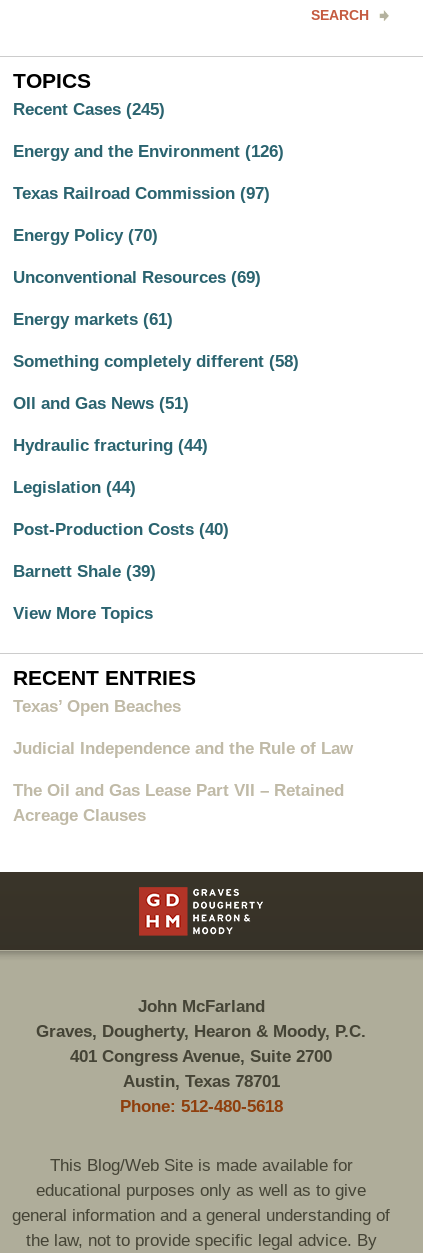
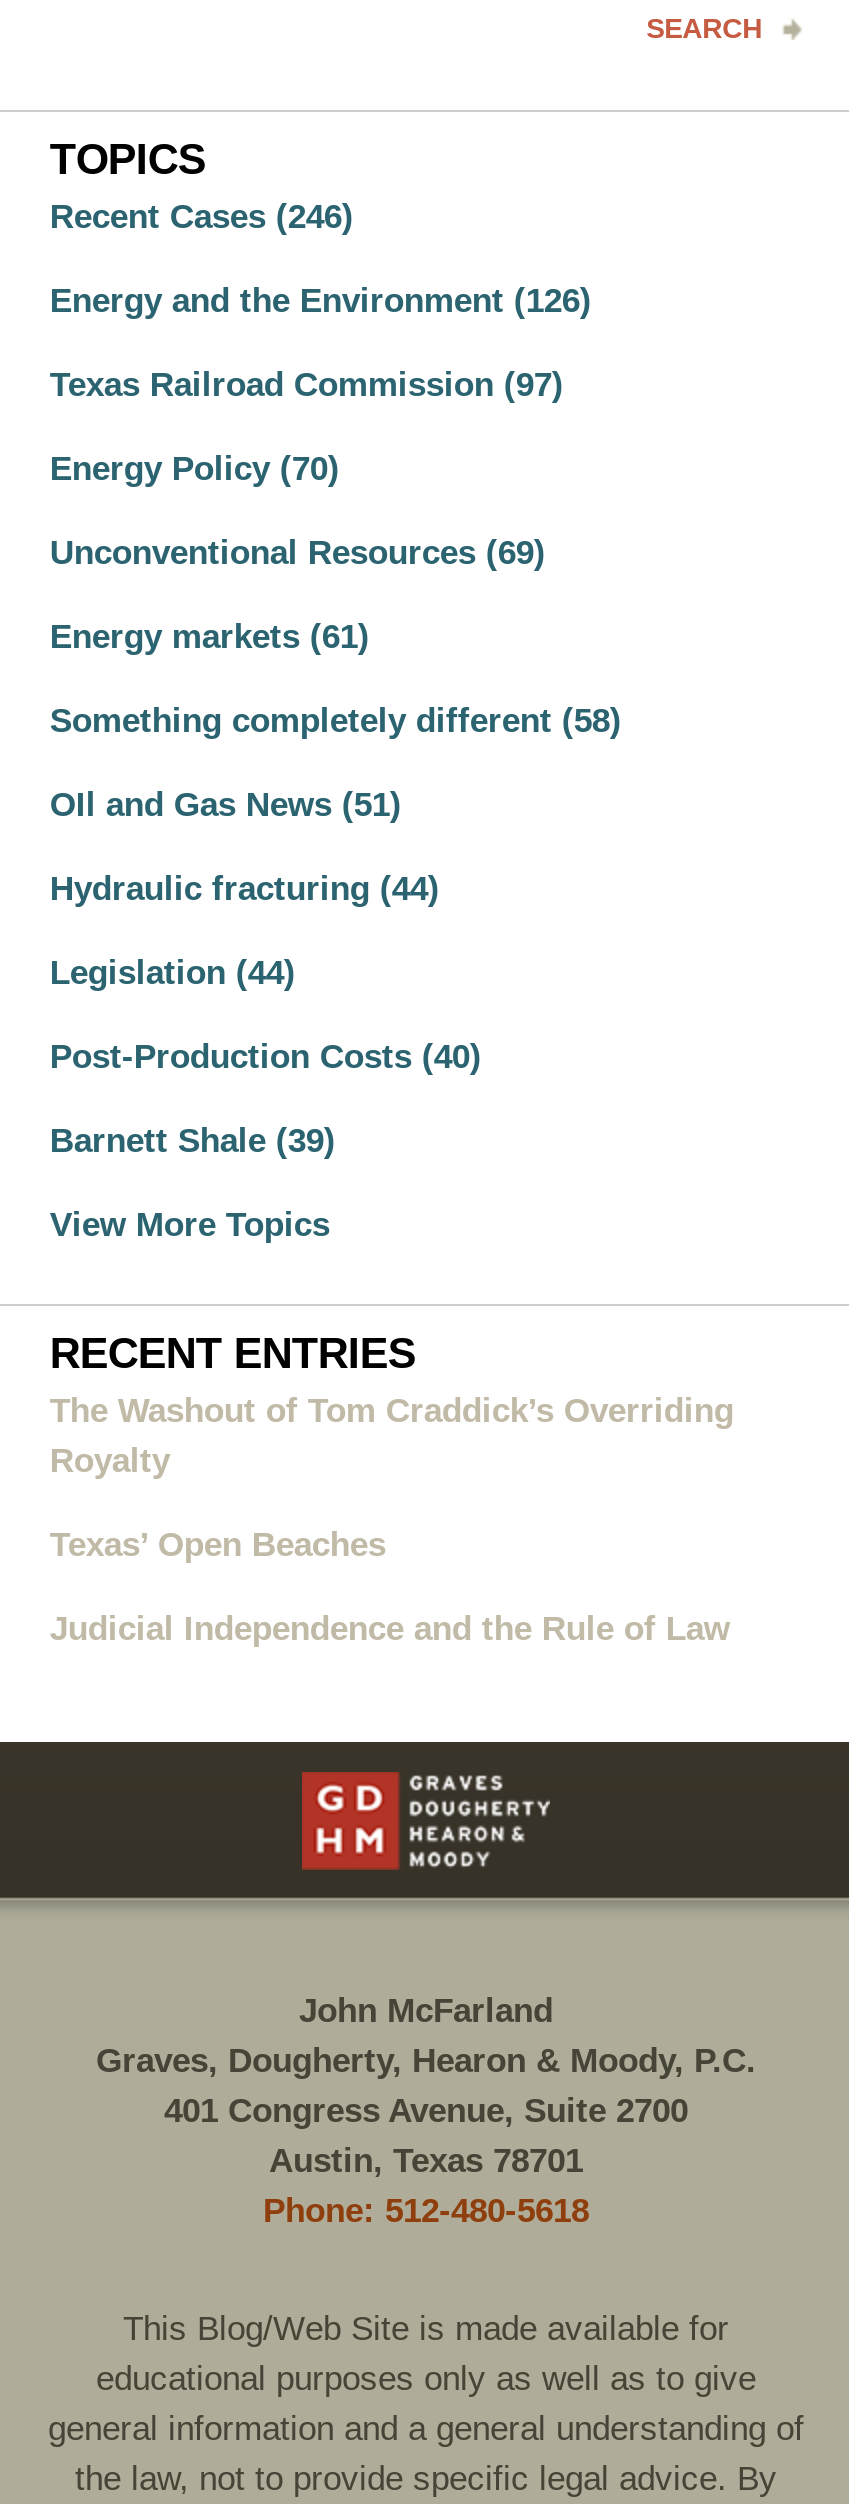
[13,100,165,119] Recent Cases (245) -> [50,198,354,236] Recent Cases (246)
none -> [50,1391,734,1479] The Washout of Tom Craddick’s Overriding | Royalty
moved [13,697,353,758] -> [50,1525,730,1647]: Texas’ Open Beaches | Judicial Independence and the Rule of Law
[13,781,344,825] The Oil and Gas Lease Part VII – Retained | Acreage Clauses -> none

